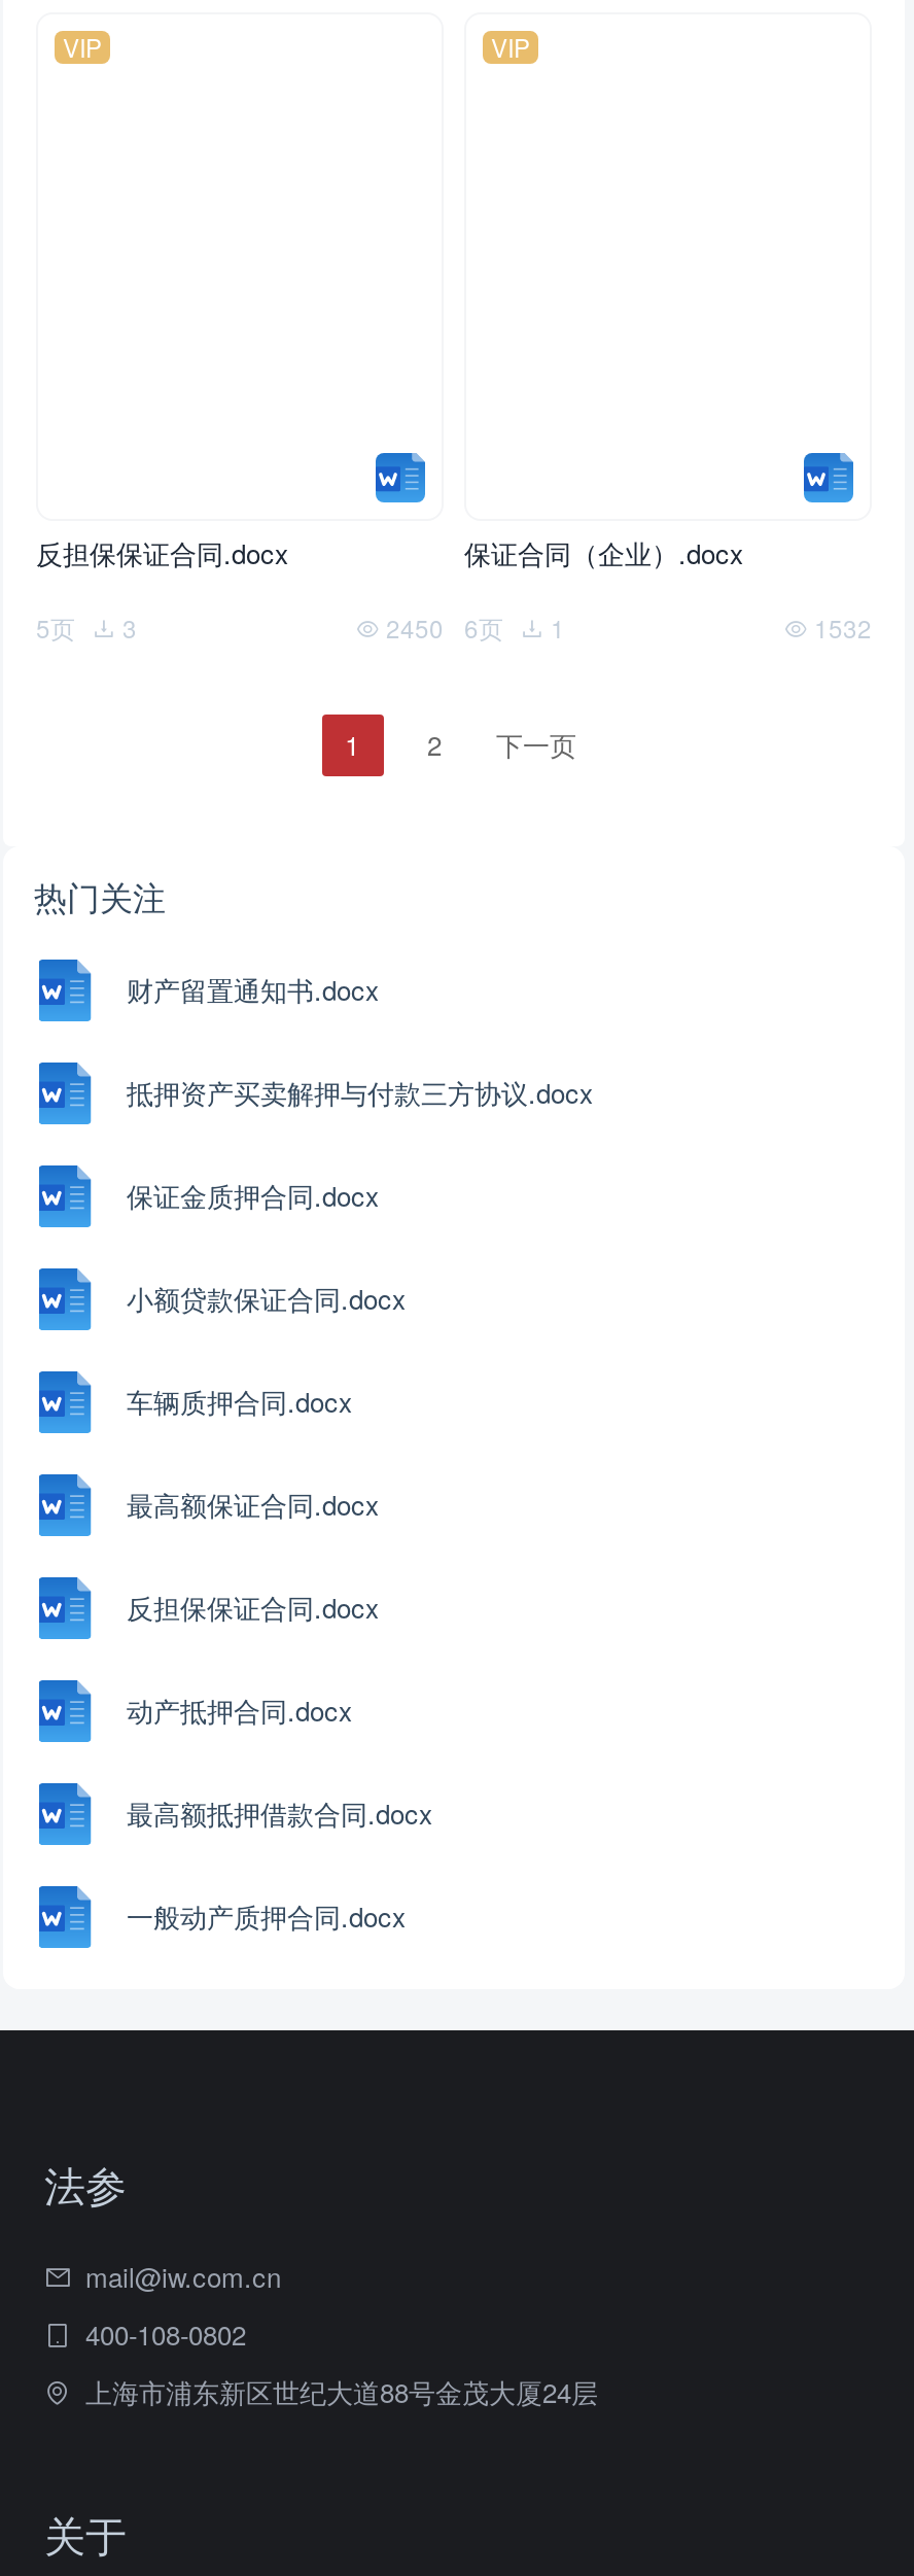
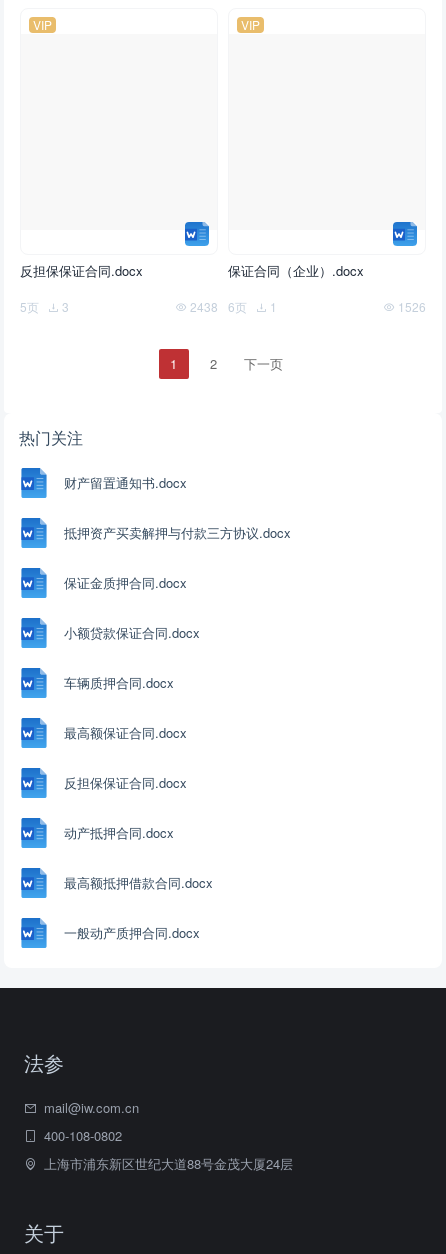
[380,610,565,645] 2450 6页 1 -> [187,298,277,315] 2438 6页 1
[808,610,872,645] 1532 -> [395,298,426,315] 1526

